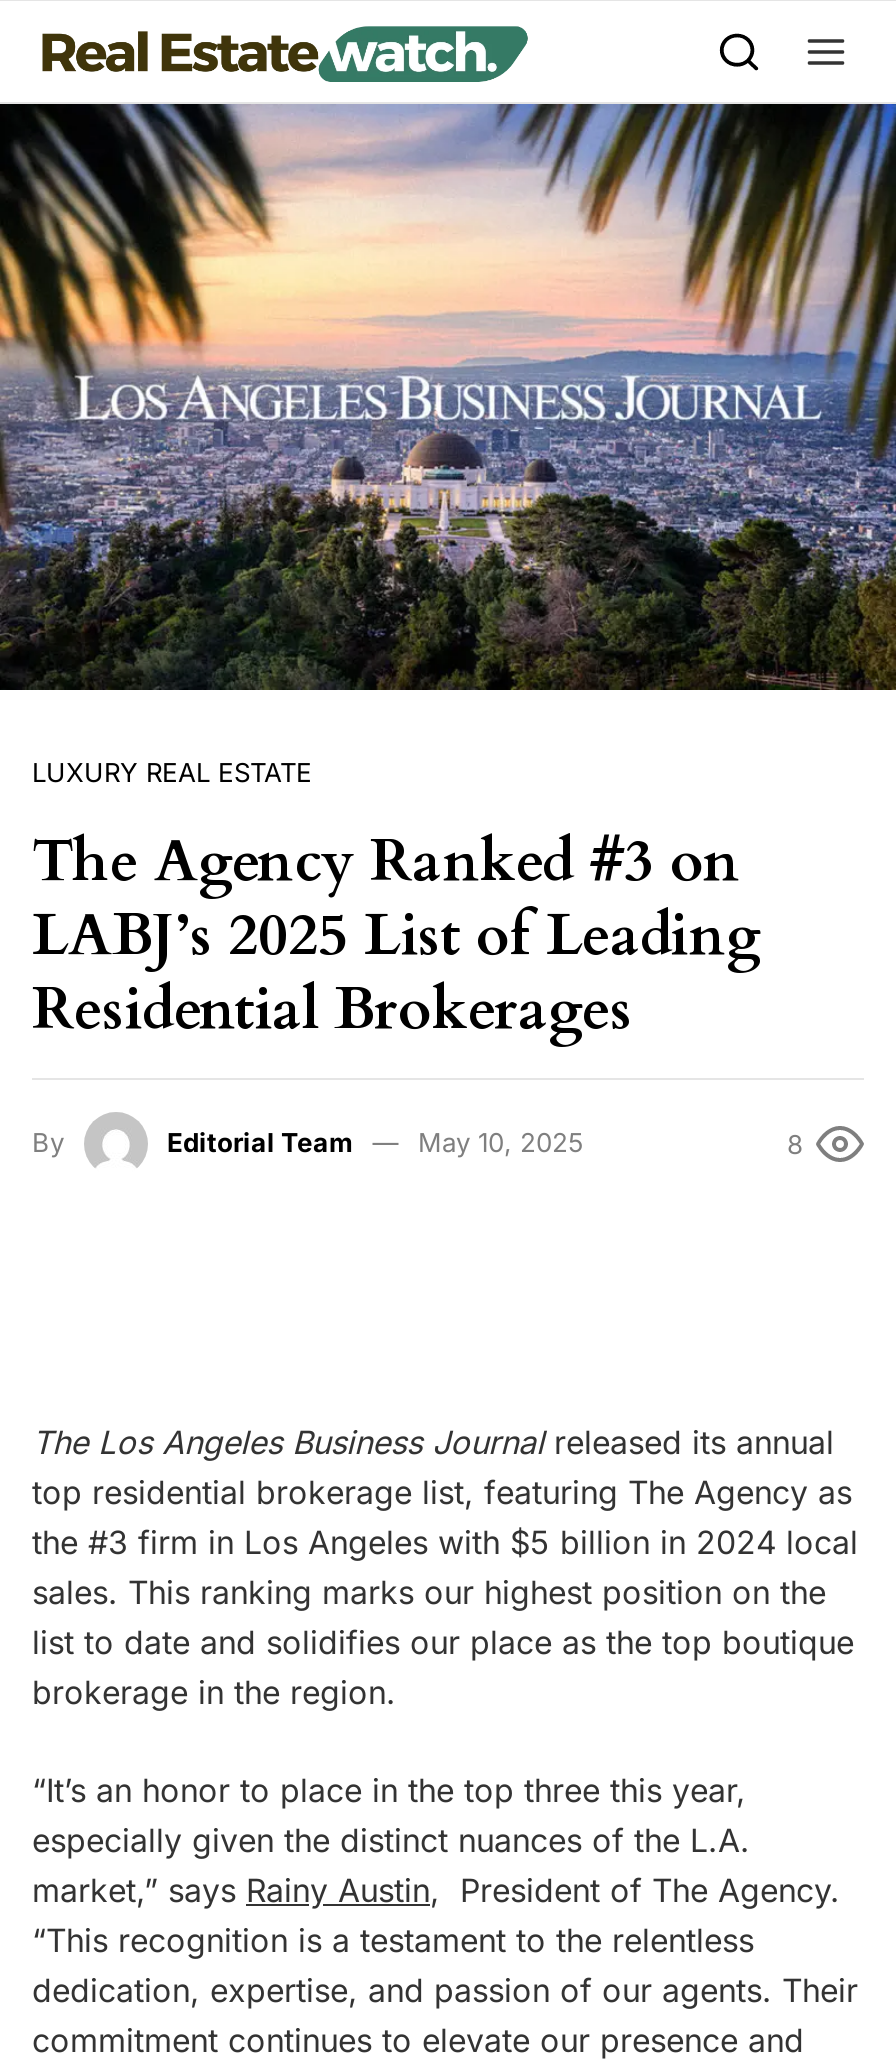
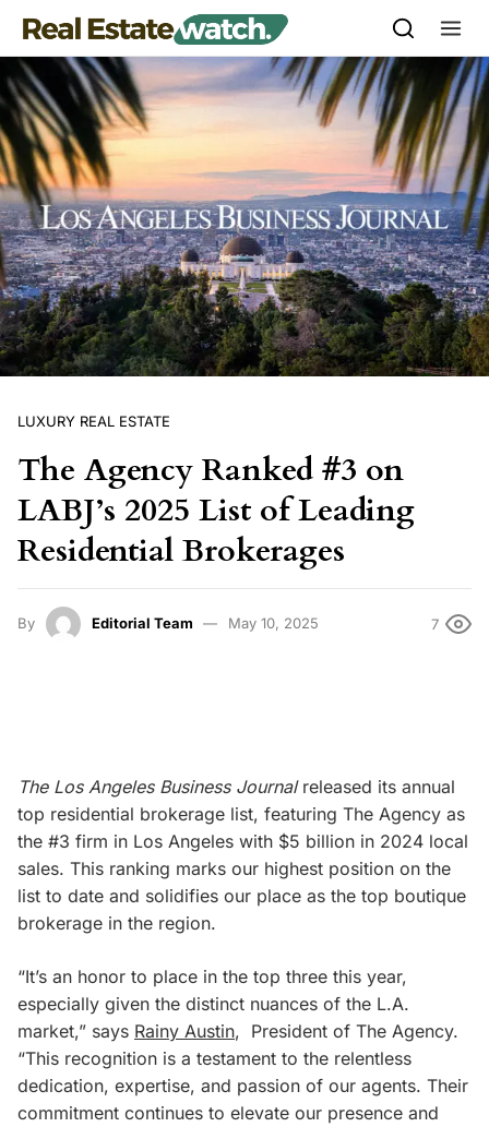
[787,1127,803,1159] 8 -> [431,615,438,632] 7

